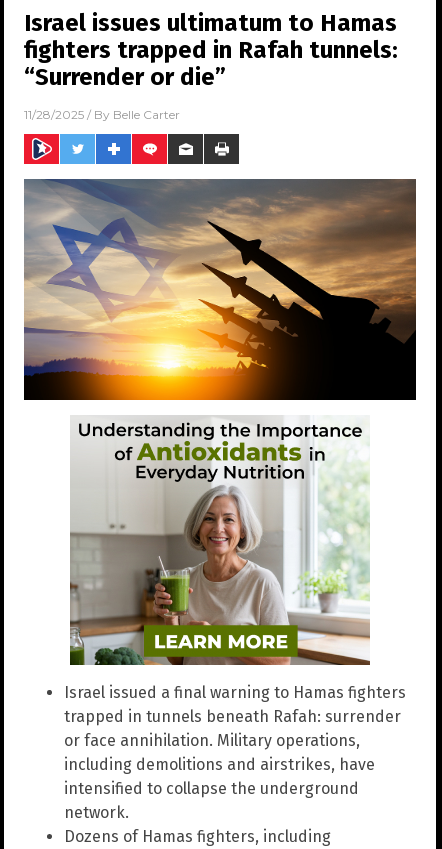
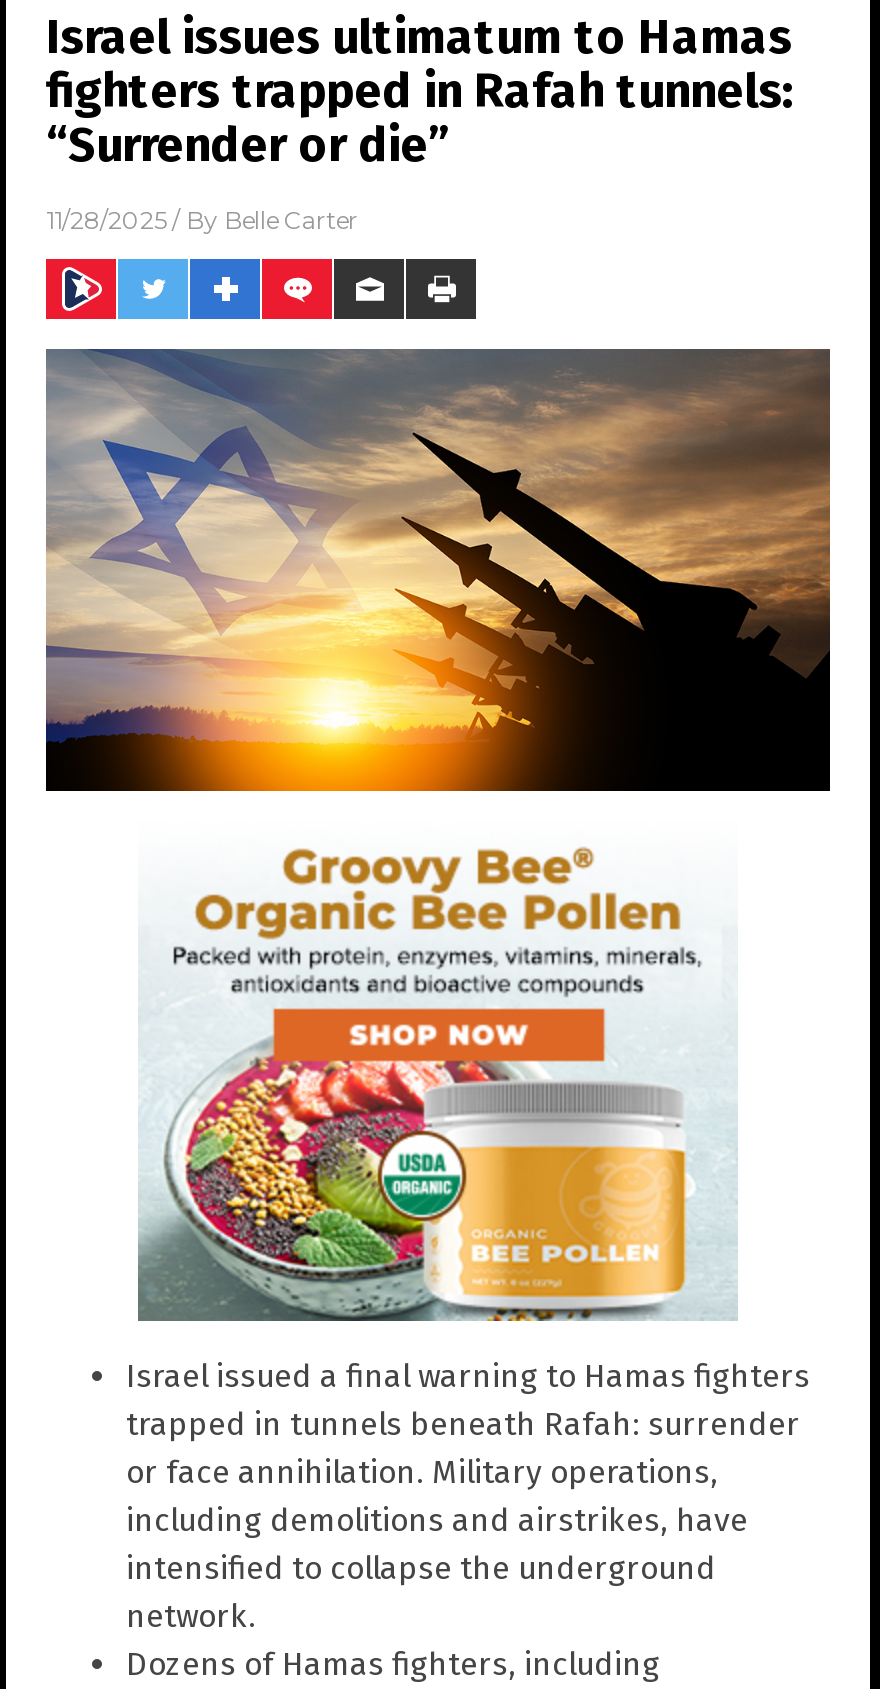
[69,416,371,666] [image] -> [136,825,736,1323] [image]

